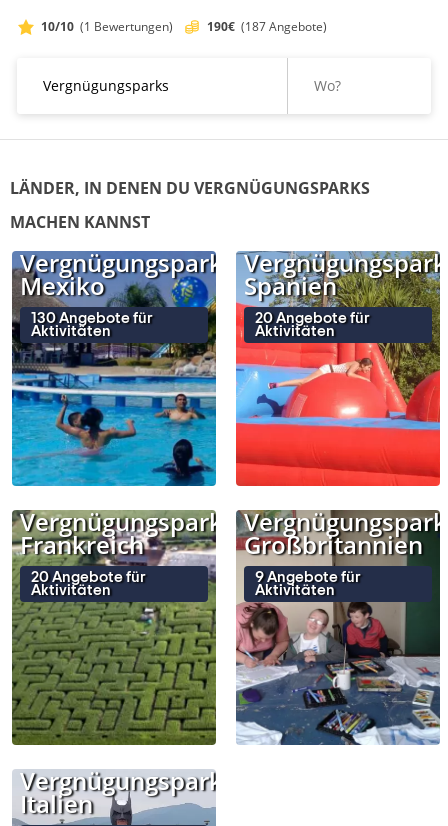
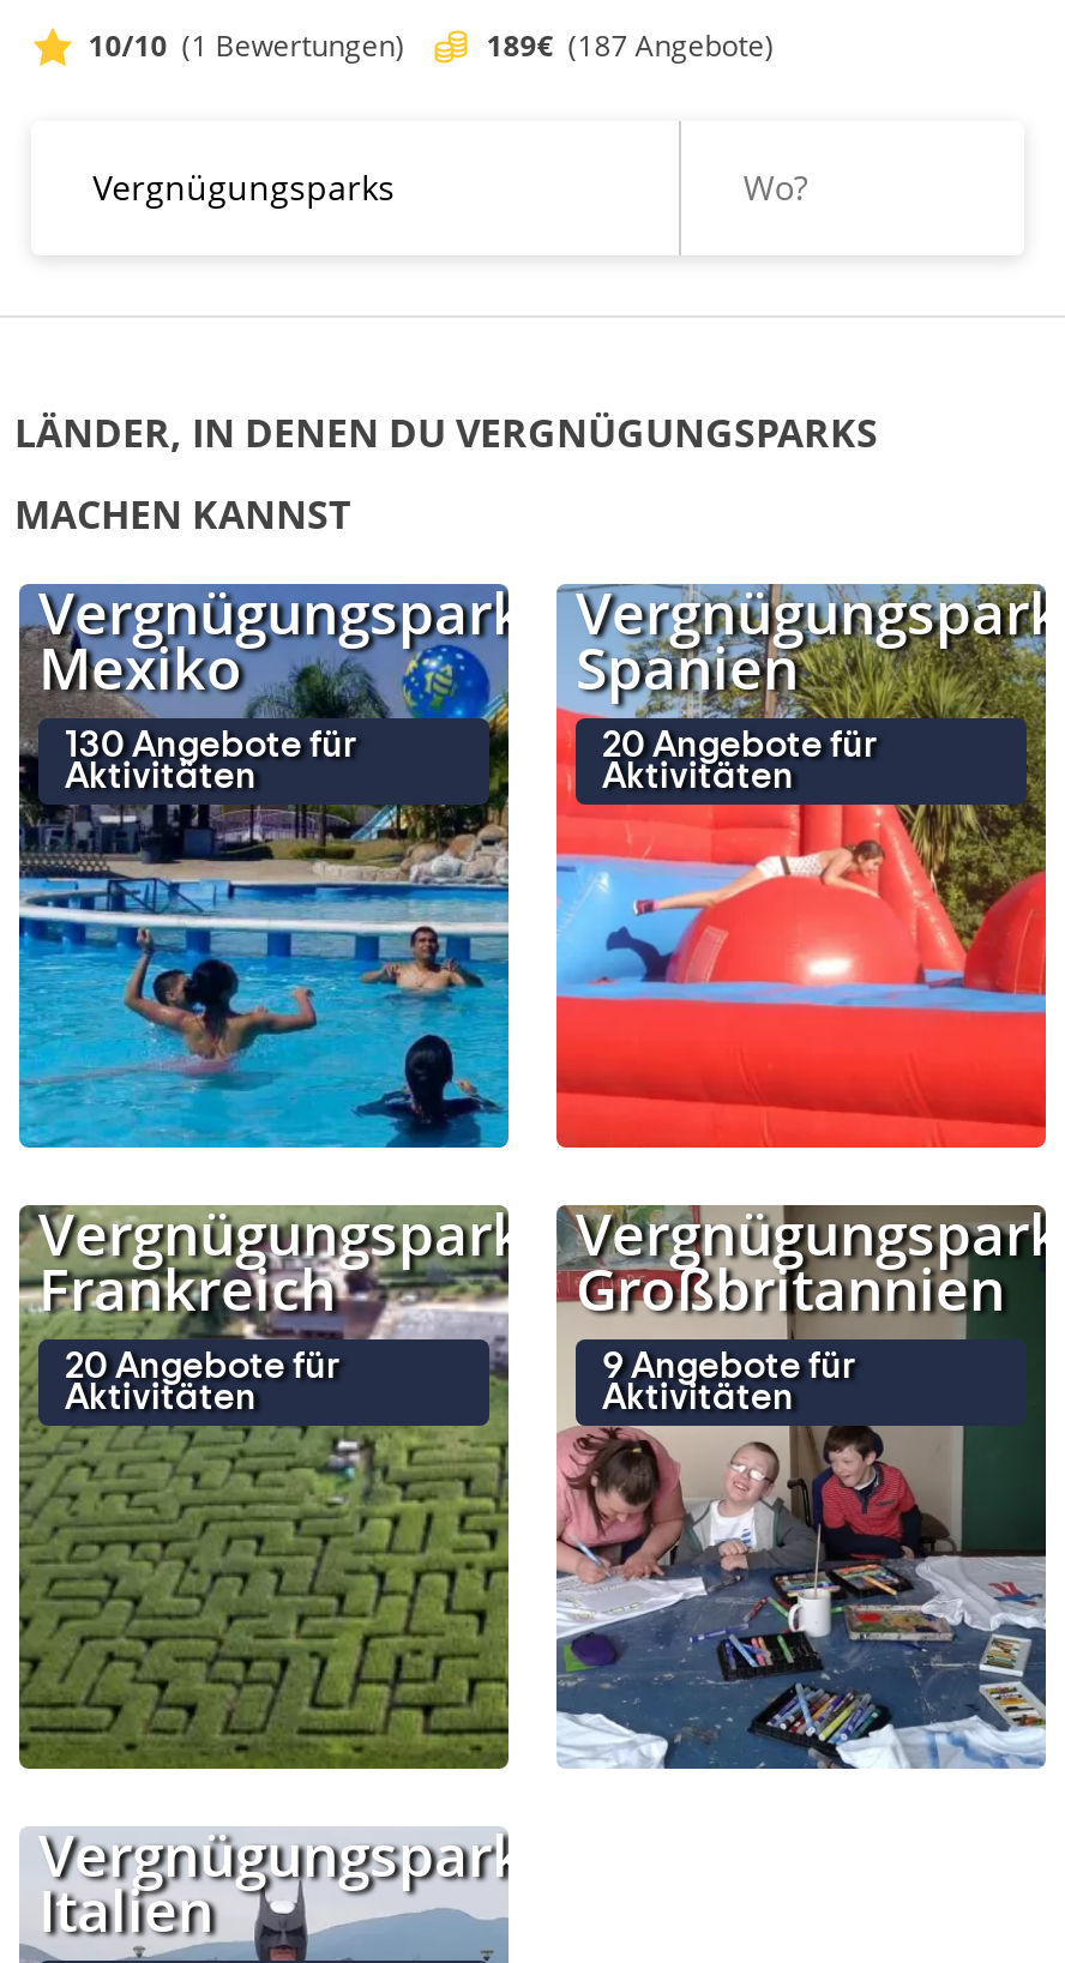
[41,18,327,35] 10/10 (1 Bewertungen) 190€ (187 Angebote) -> [88,25,774,66] 10/10 (1 Bewertungen) 189€ (187 Angebote)

